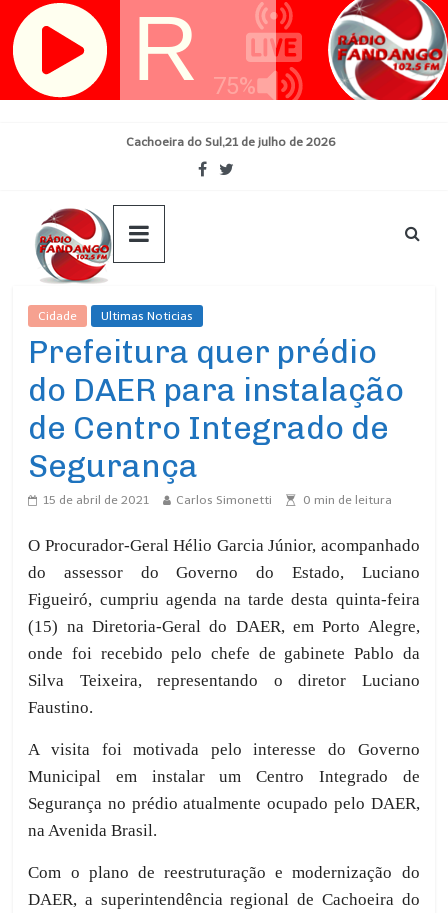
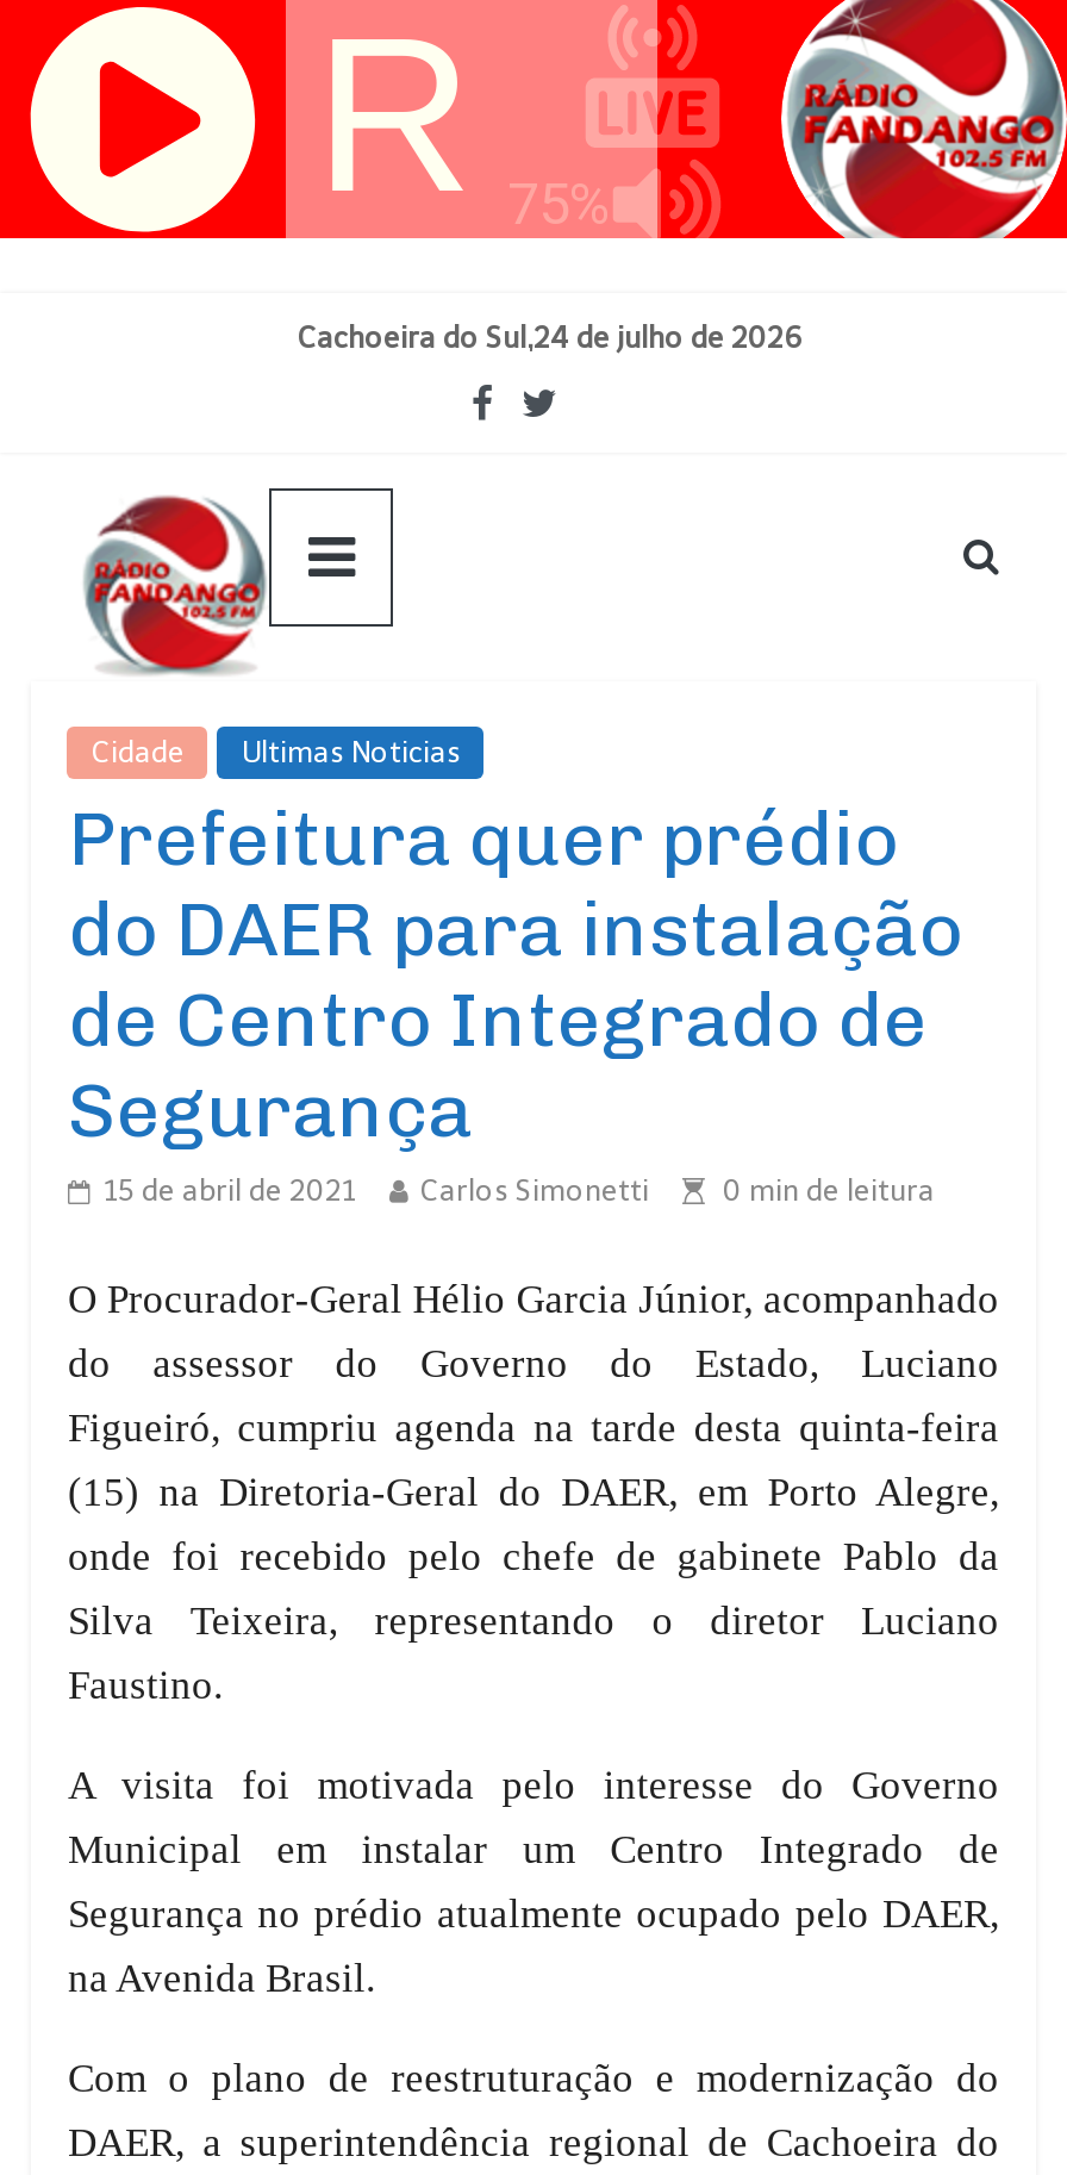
[126,135,336,149] Cachoeira do Sul,21 de julho de 2026 -> [298,322,803,355] Cachoeira do Sul,24 de julho de 2026

